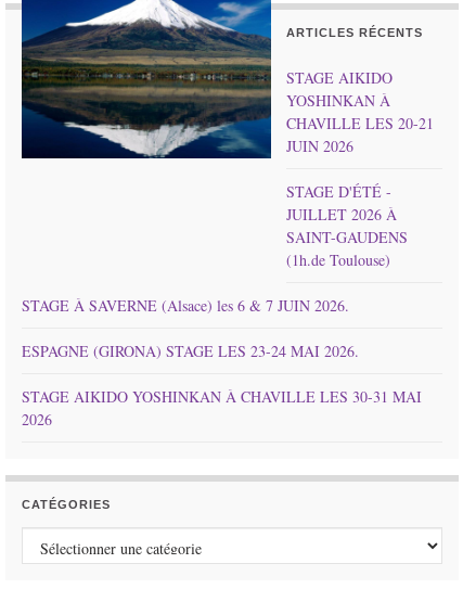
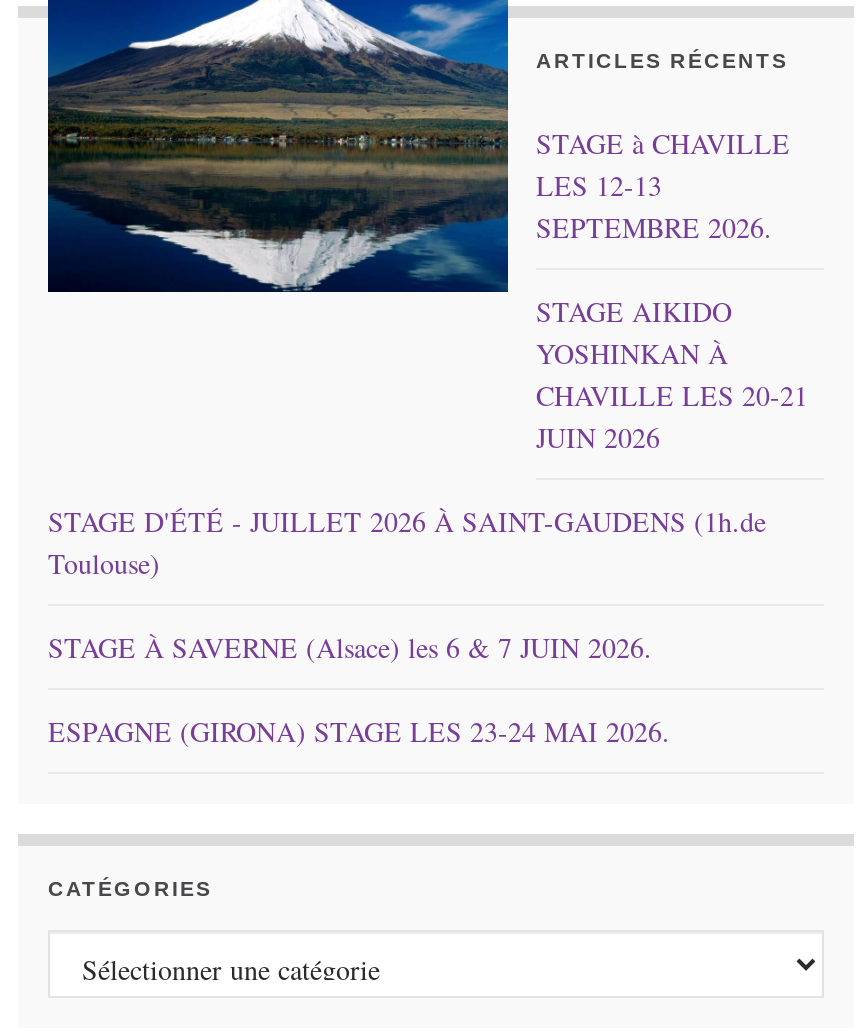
none -> [536,125,790,247] STAGE à CHAVILLE | LES 12-13 | SEPTEMBRE 2026.
moved [286,68,434,157] -> [536,293,808,457]: STAGE AIKIDO | YOSHINKAN À | CHAVILLE LES 20-21 | JUIN 2026
[21,99,272,159] [image] -> none
moved [22,295,359,362] -> [48,629,670,751]: STAGE À SAVERNE (Alsace) les 6 & 7 JUIN 2026. | ESPAGNE (GIRONA) STAGE LES 23-24 MAI 2026.
[22,386,422,430] STAGE AIKIDO YOSHINKAN À CHAVILLE LES 30-31 MAI | 2026 -> none

